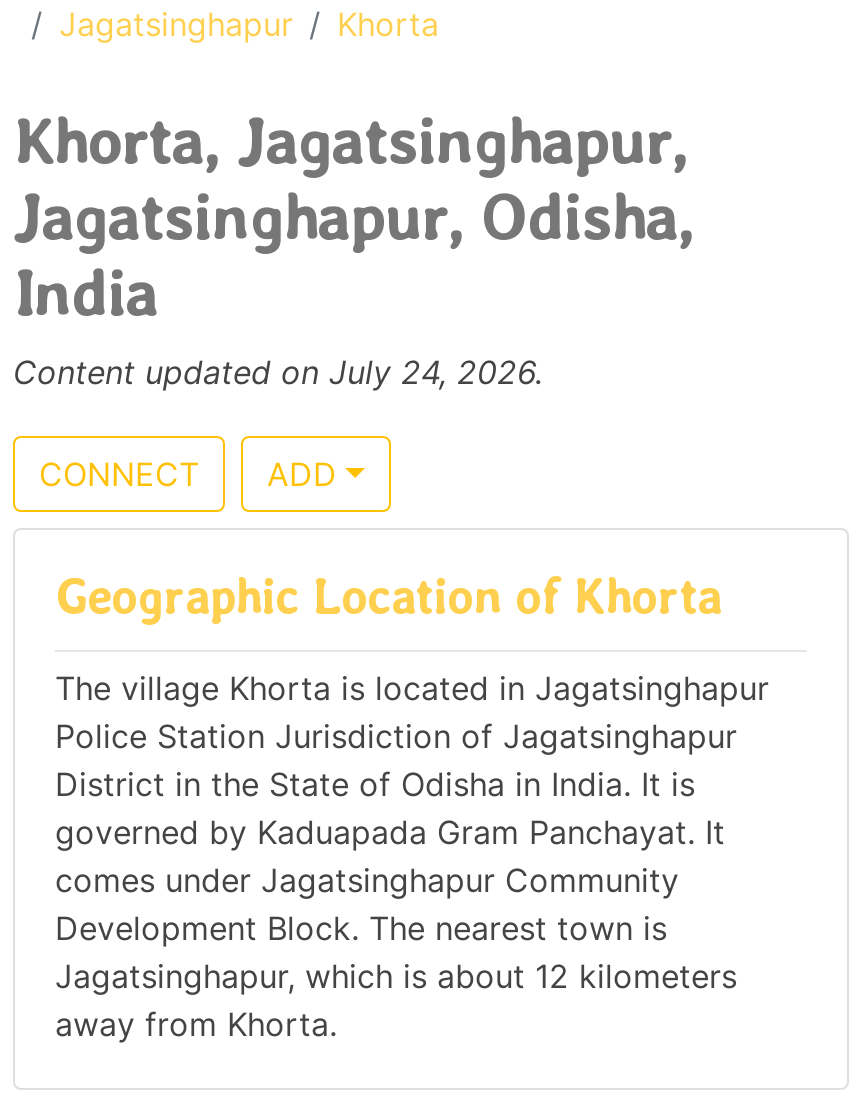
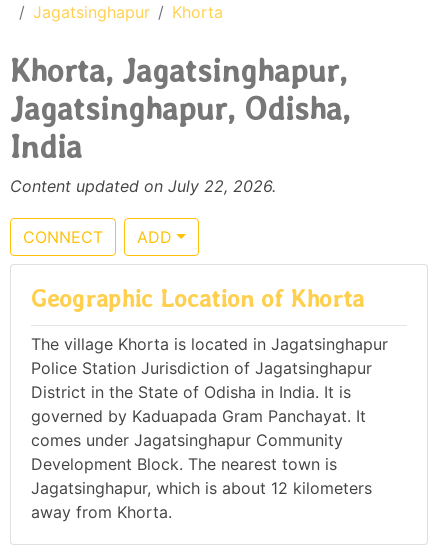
[13,352,543,392] Content updated on July 24, 2026. -> [10,176,276,196] Content updated on July 22, 2026.

